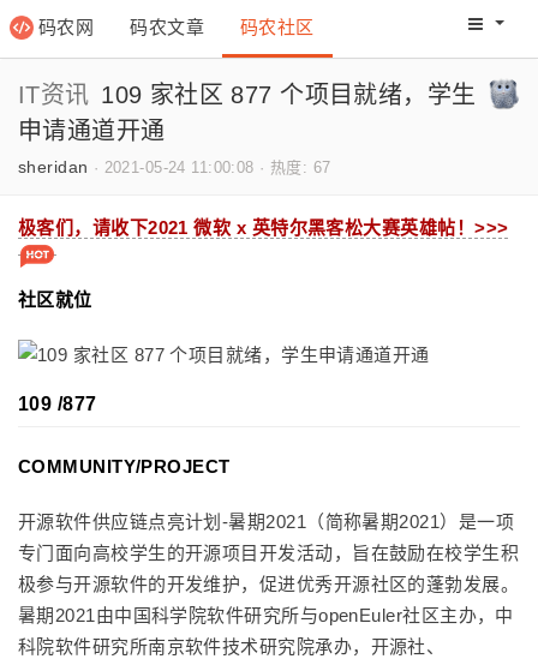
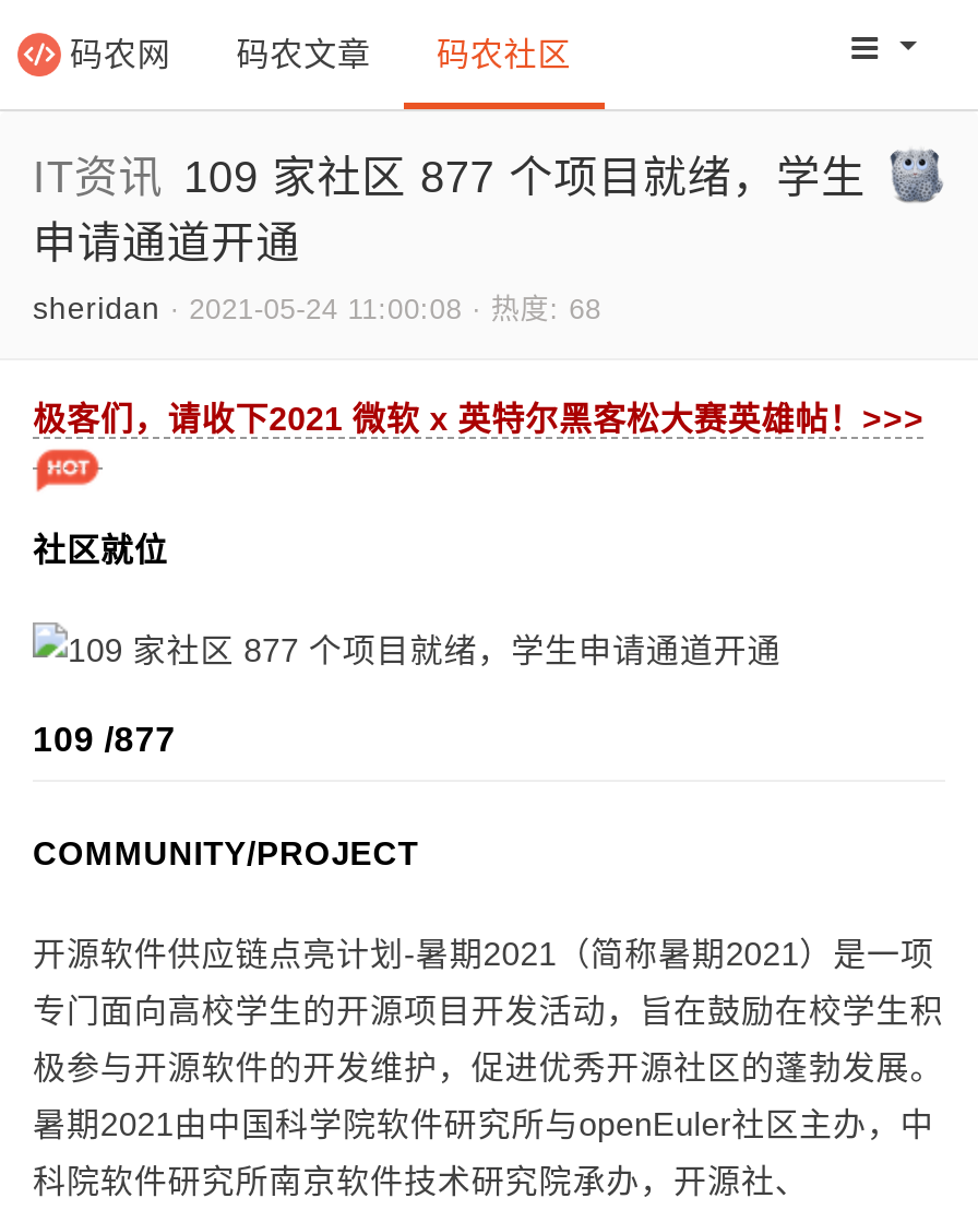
[18,157,331,176] sheridan · 2021-05-24 11:00:08 ·热度: 67 -> [33,290,601,325] sheridan · 2021-05-24 11:00:08 ·热度: 68

